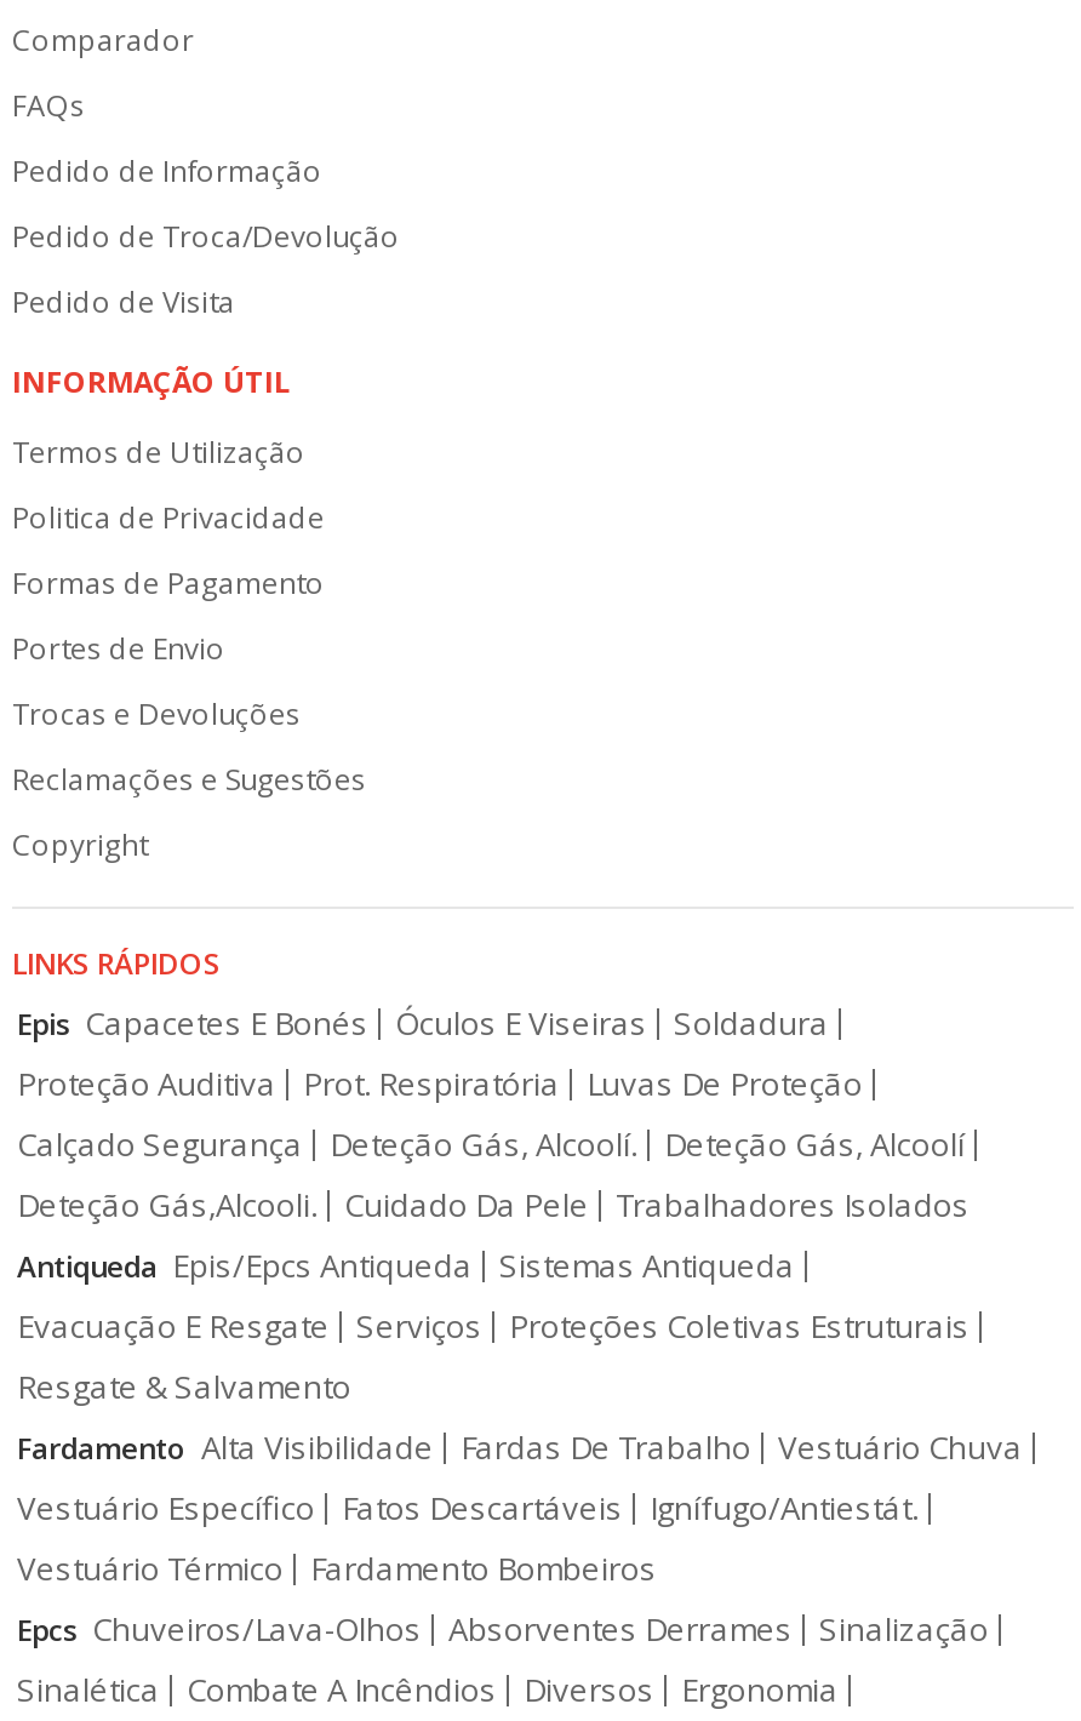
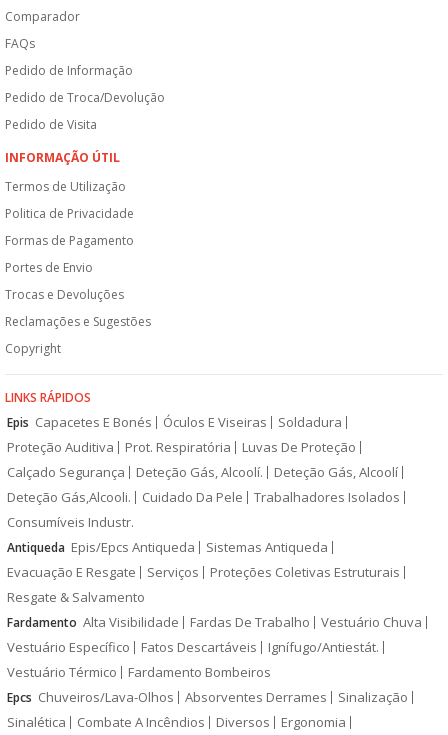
none -> [7,513,134,531] Consumíveis Industr.

